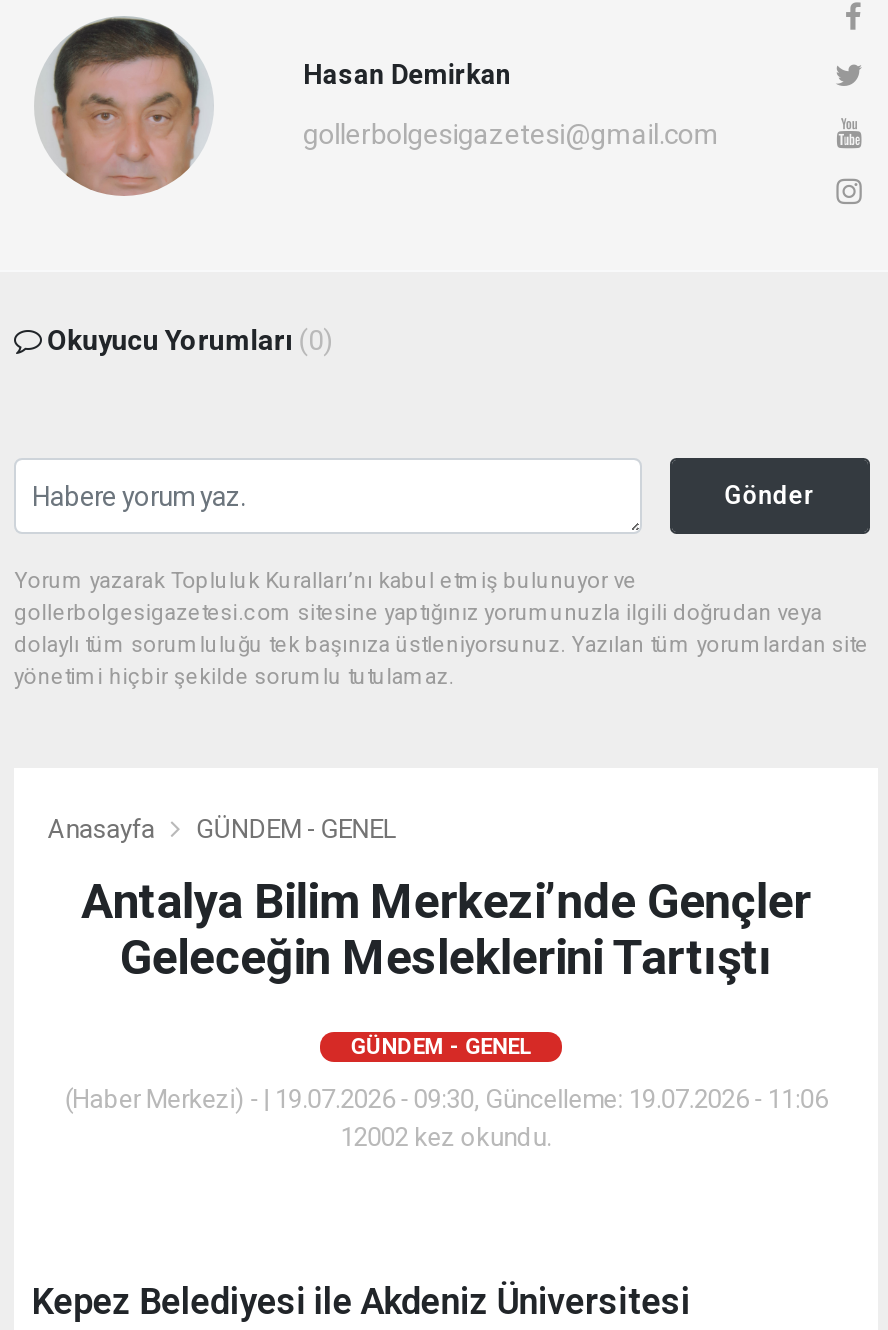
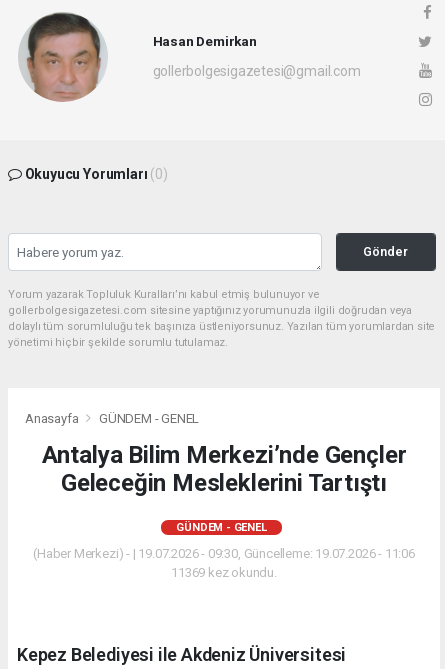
[340,1123,552,1153] 12002 kez okundu. -> [171,565,277,580] 11369 kez okundu.

